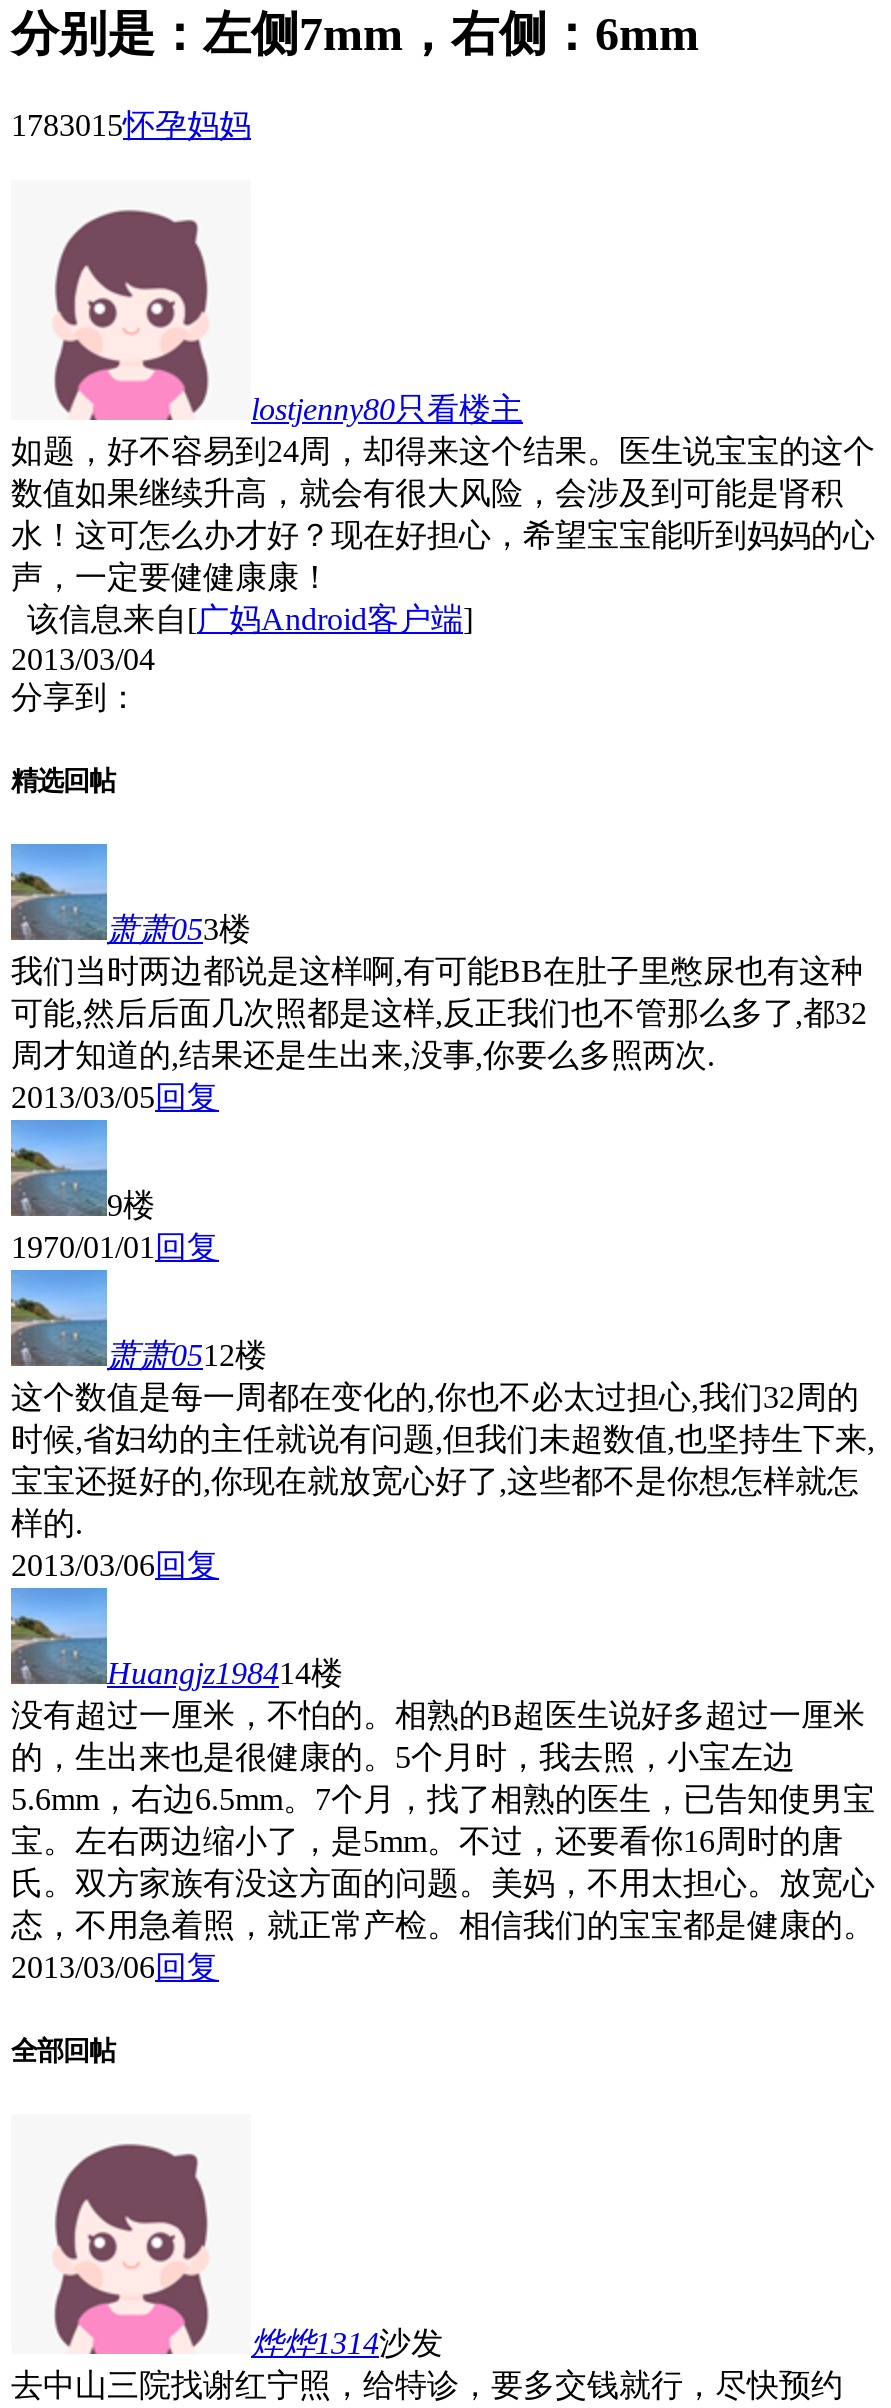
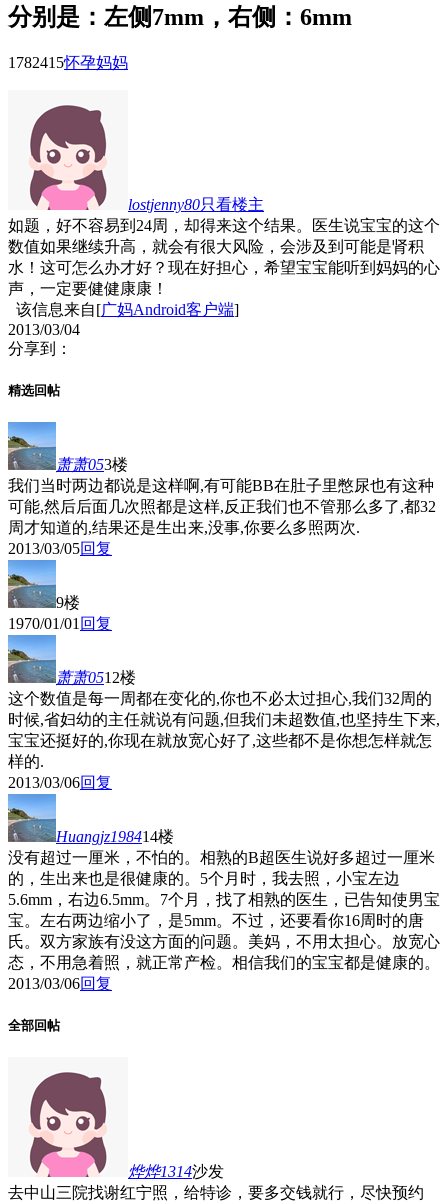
[11,108,251,142] 1783015怀孕妈妈 -> [8,54,128,71] 1782415怀孕妈妈

